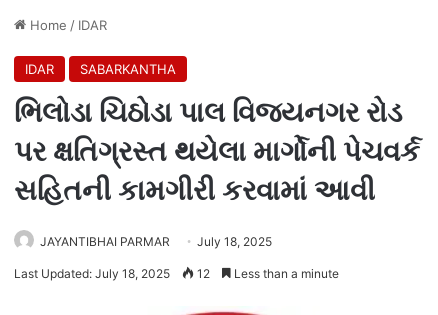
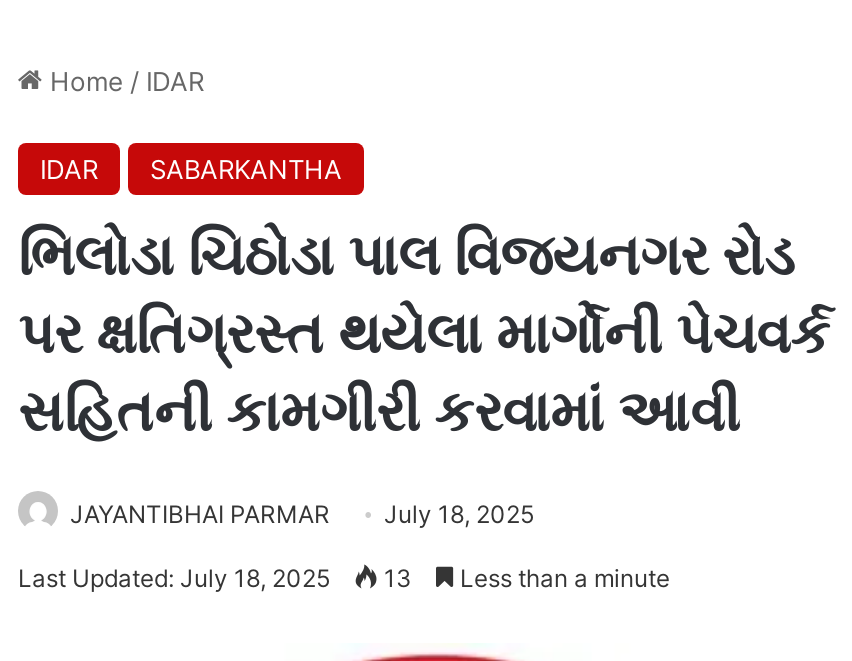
[14,266,339,281] Last Updated: July 18, 2025 12 Less than a minute -> [18,562,670,592] Last Updated: July 18, 2025 13 Less than a minute

